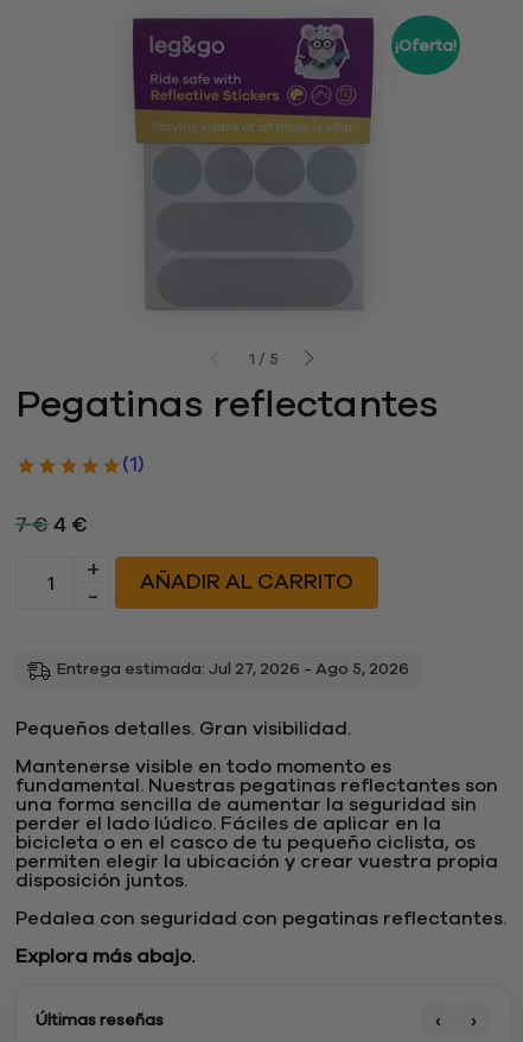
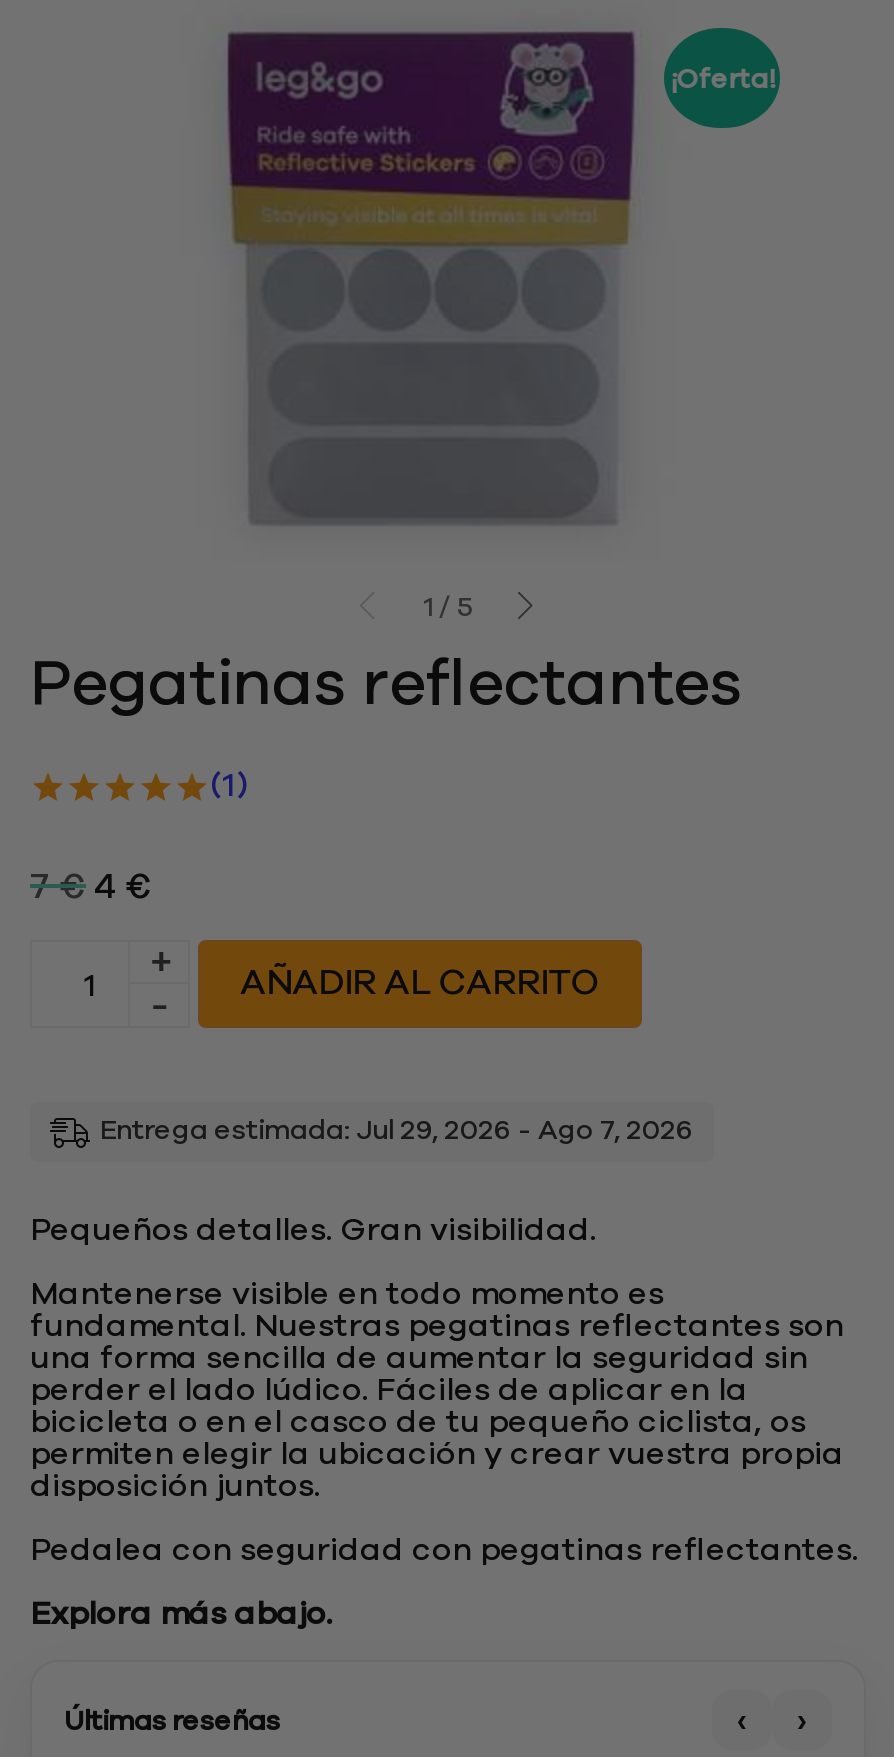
[57,659,409,678] Entrega estimada: Jul 27, 2026 - Ago 5, 2026 -> [100,1112,694,1144] Entrega estimada: Jul 29, 2026 - Ago 7, 2026

